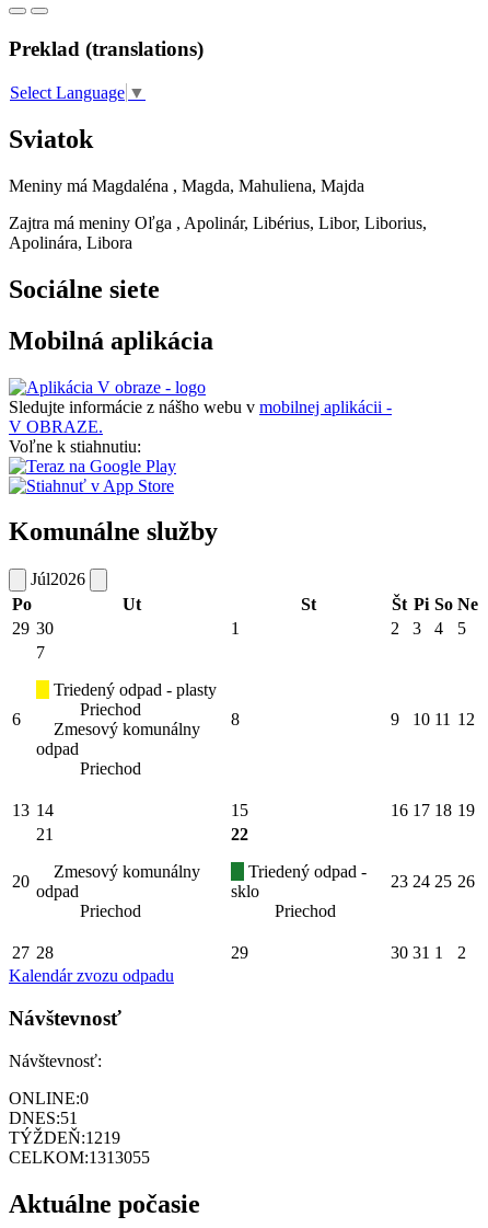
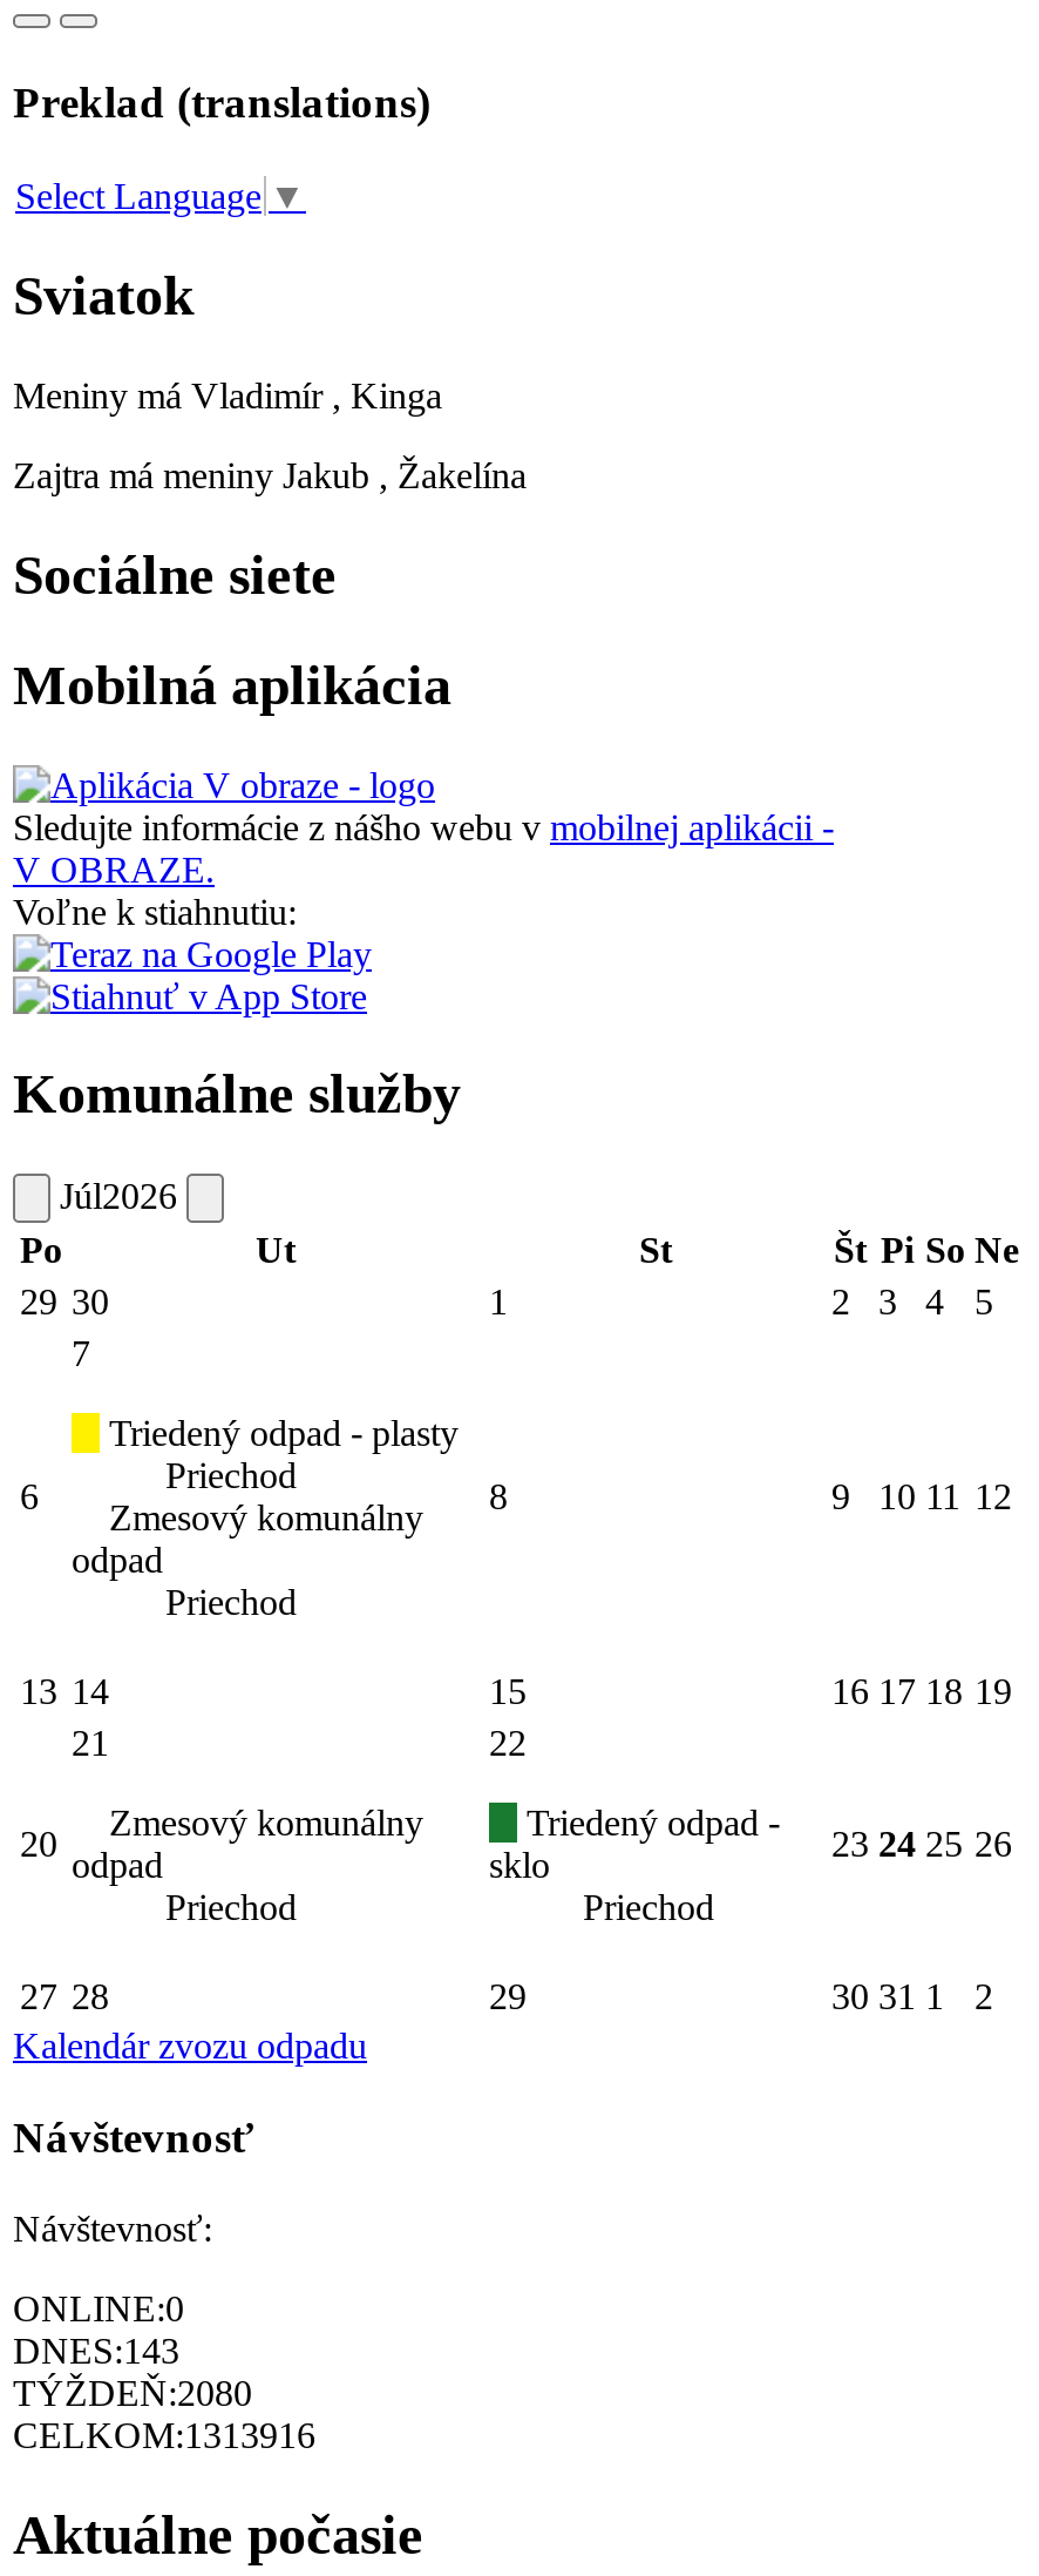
[9,176,364,195] Meniny má Magdaléna , Magda, Mahuliena, Majda -> [13,375,442,415] Meniny má Vladimír , Kinga
[9,213,427,252] Zajtra má meniny Oľga , Apolinár, Libérius, Libor, Liborius, | Apolinára, Libora -> [13,455,527,495] Zajtra má meniny Jakub , Žakelína
[9,1108,78,1127] DNES:51 -> [13,2330,179,2370] DNES:143
[9,1128,120,1147] TÝŽDEŇ:1219 -> [13,2373,252,2412] TÝŽDEŇ:2080
[9,1148,150,1166] CELKOM:1313055 -> [13,2415,315,2455] CELKOM:1313916

